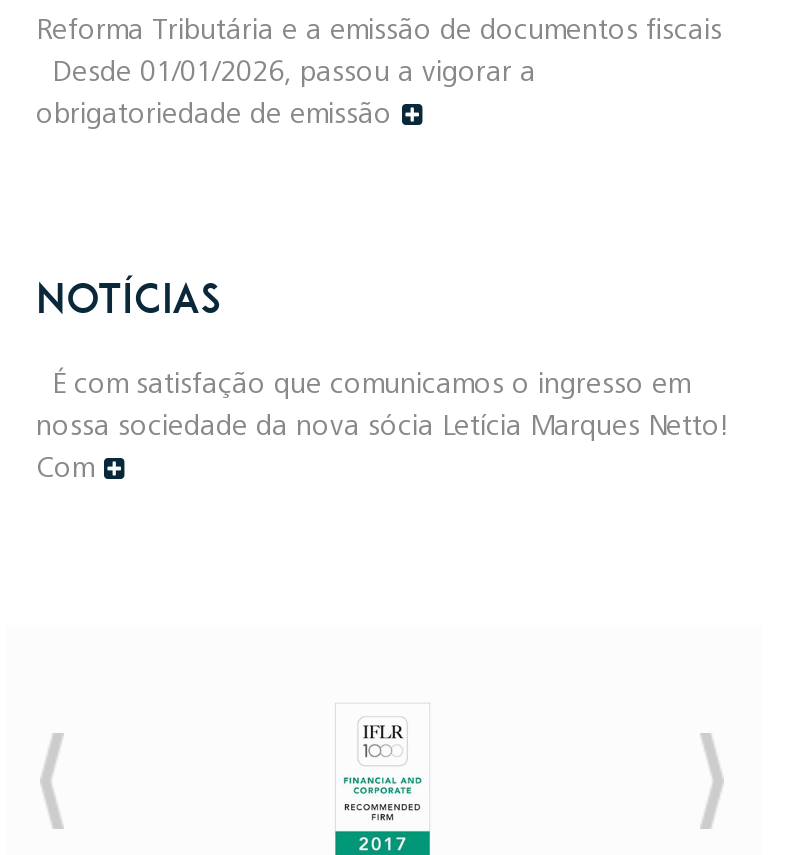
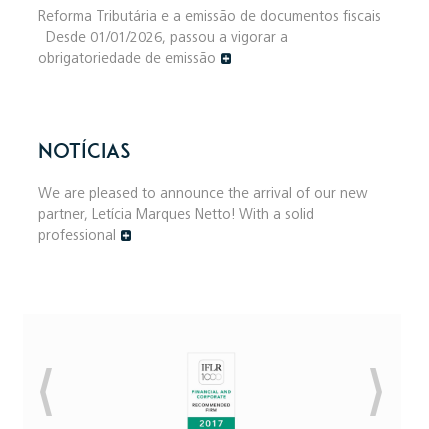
[36,370,728,484] É com satisfação que comunicamos o ingresso em | nossa sociedade da nova sócia Letícia Marques Netto! | Com -> [38,187,368,244] We are pleased to announce the arrival of our new | partner, Letícia Marques Netto! With a solid | professional

